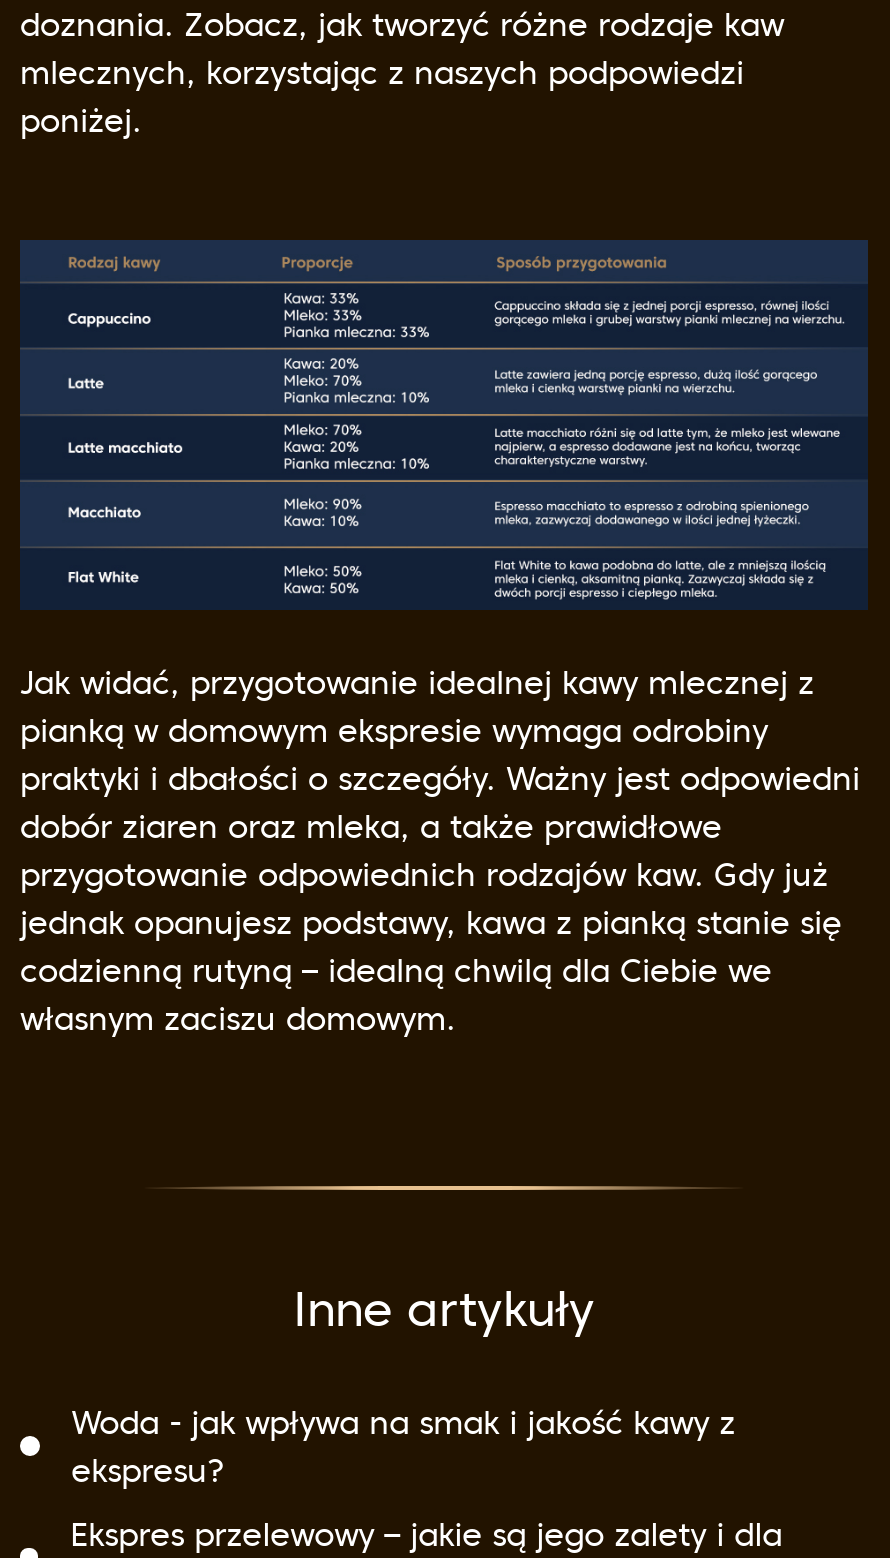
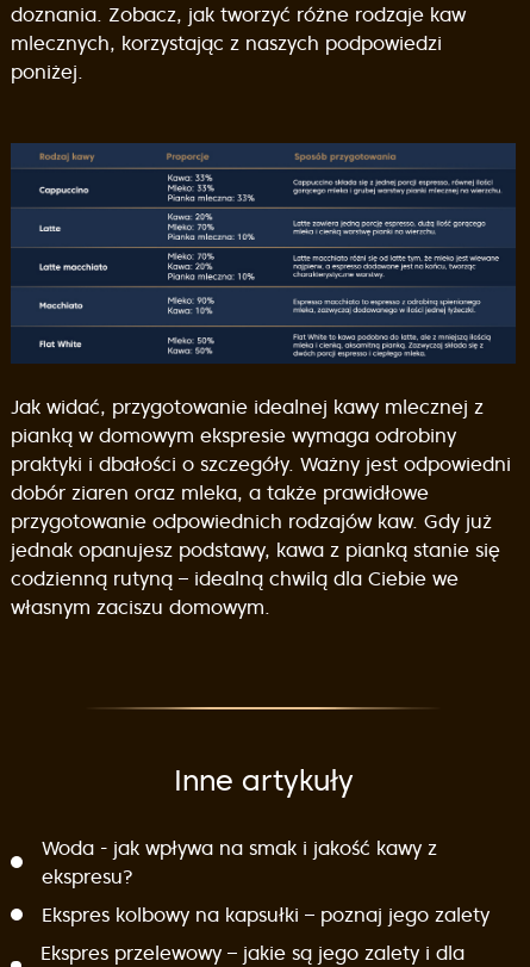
none -> [42,903,490,927] Ekspres kolbowy na kapsułki – poznaj jego zalety

